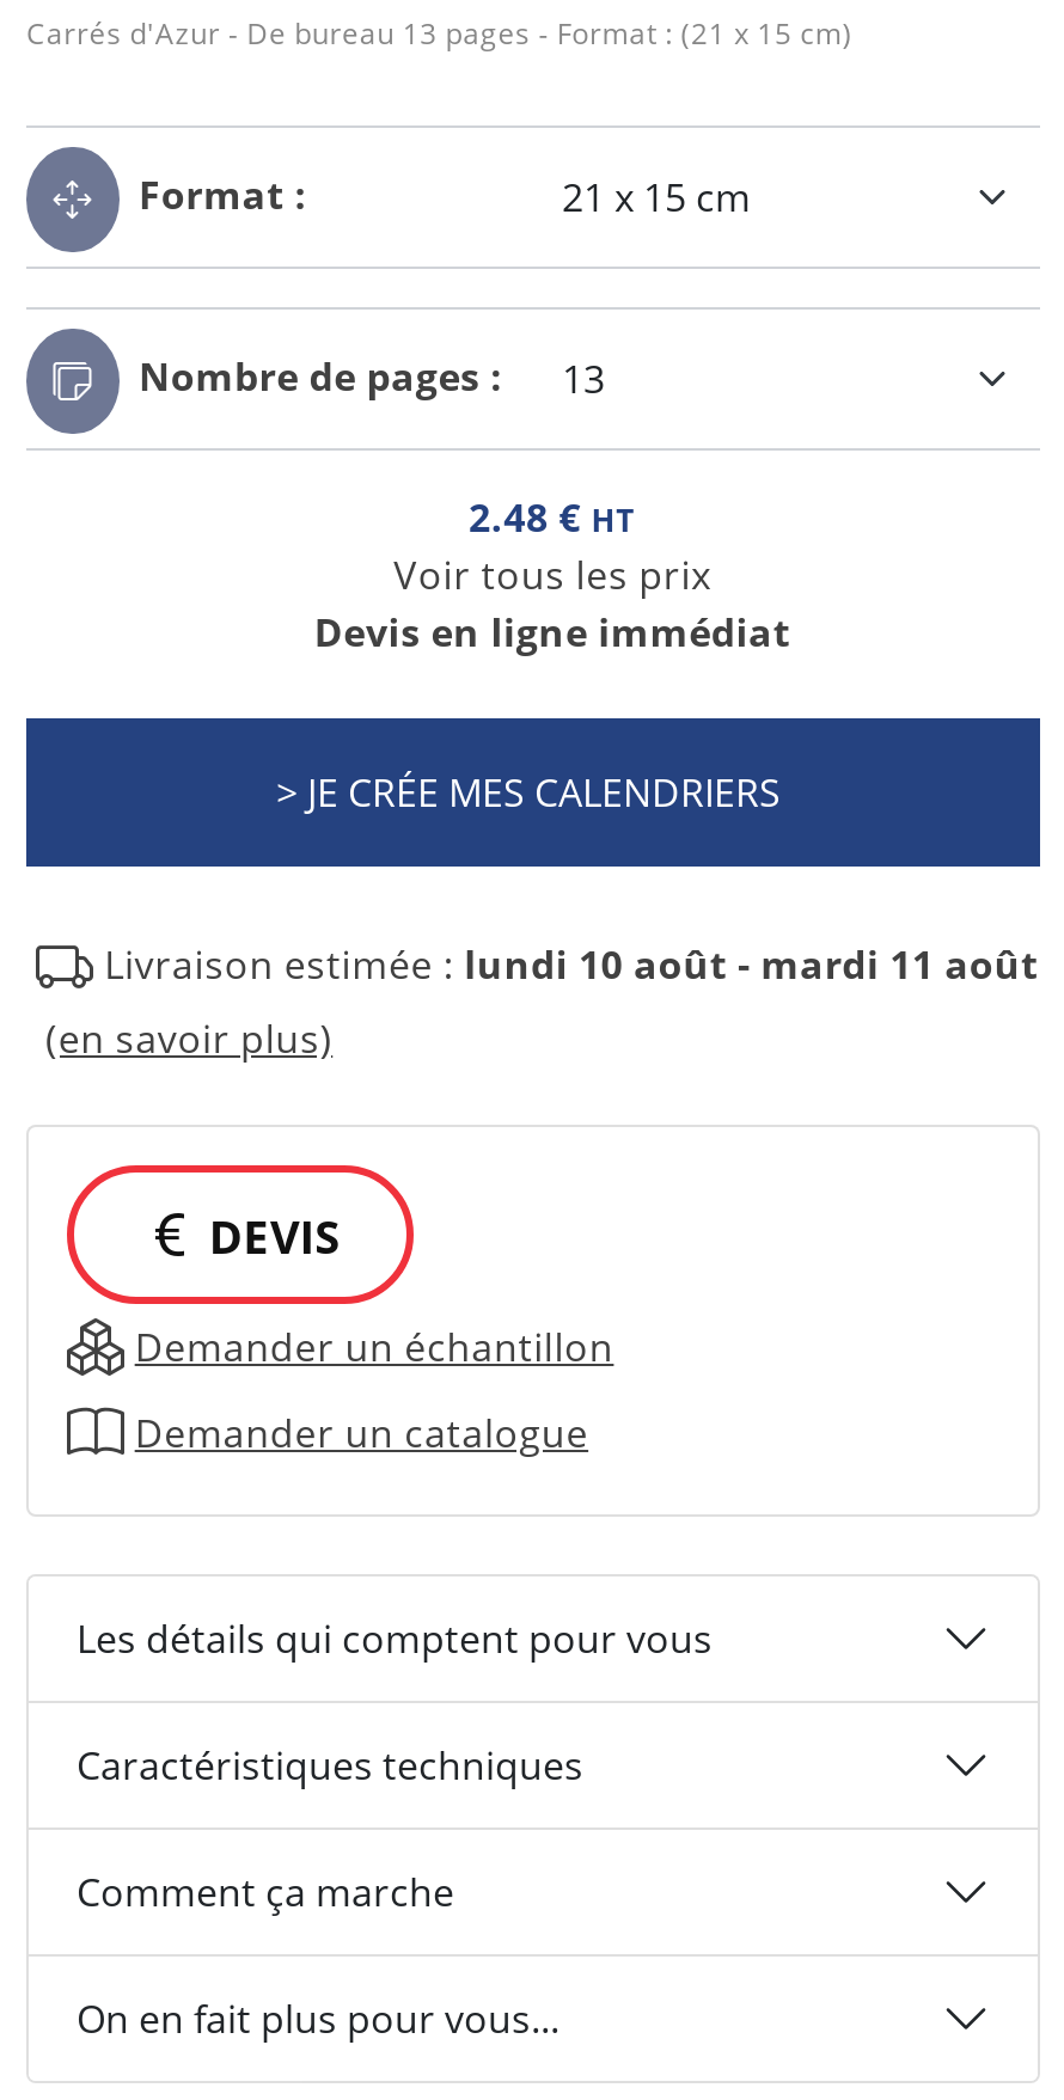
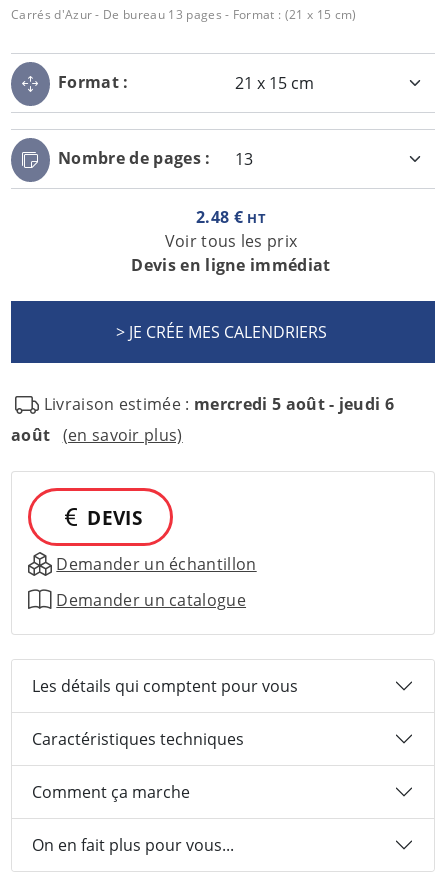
[45,937,1038,1066] Livraison estimée : lundi 10 août - mardi 11 août | (en savoir plus) -> [11,393,394,446] Livraison estimée : mercredi 5 août - jeudi 6 | août (en savoir plus)

